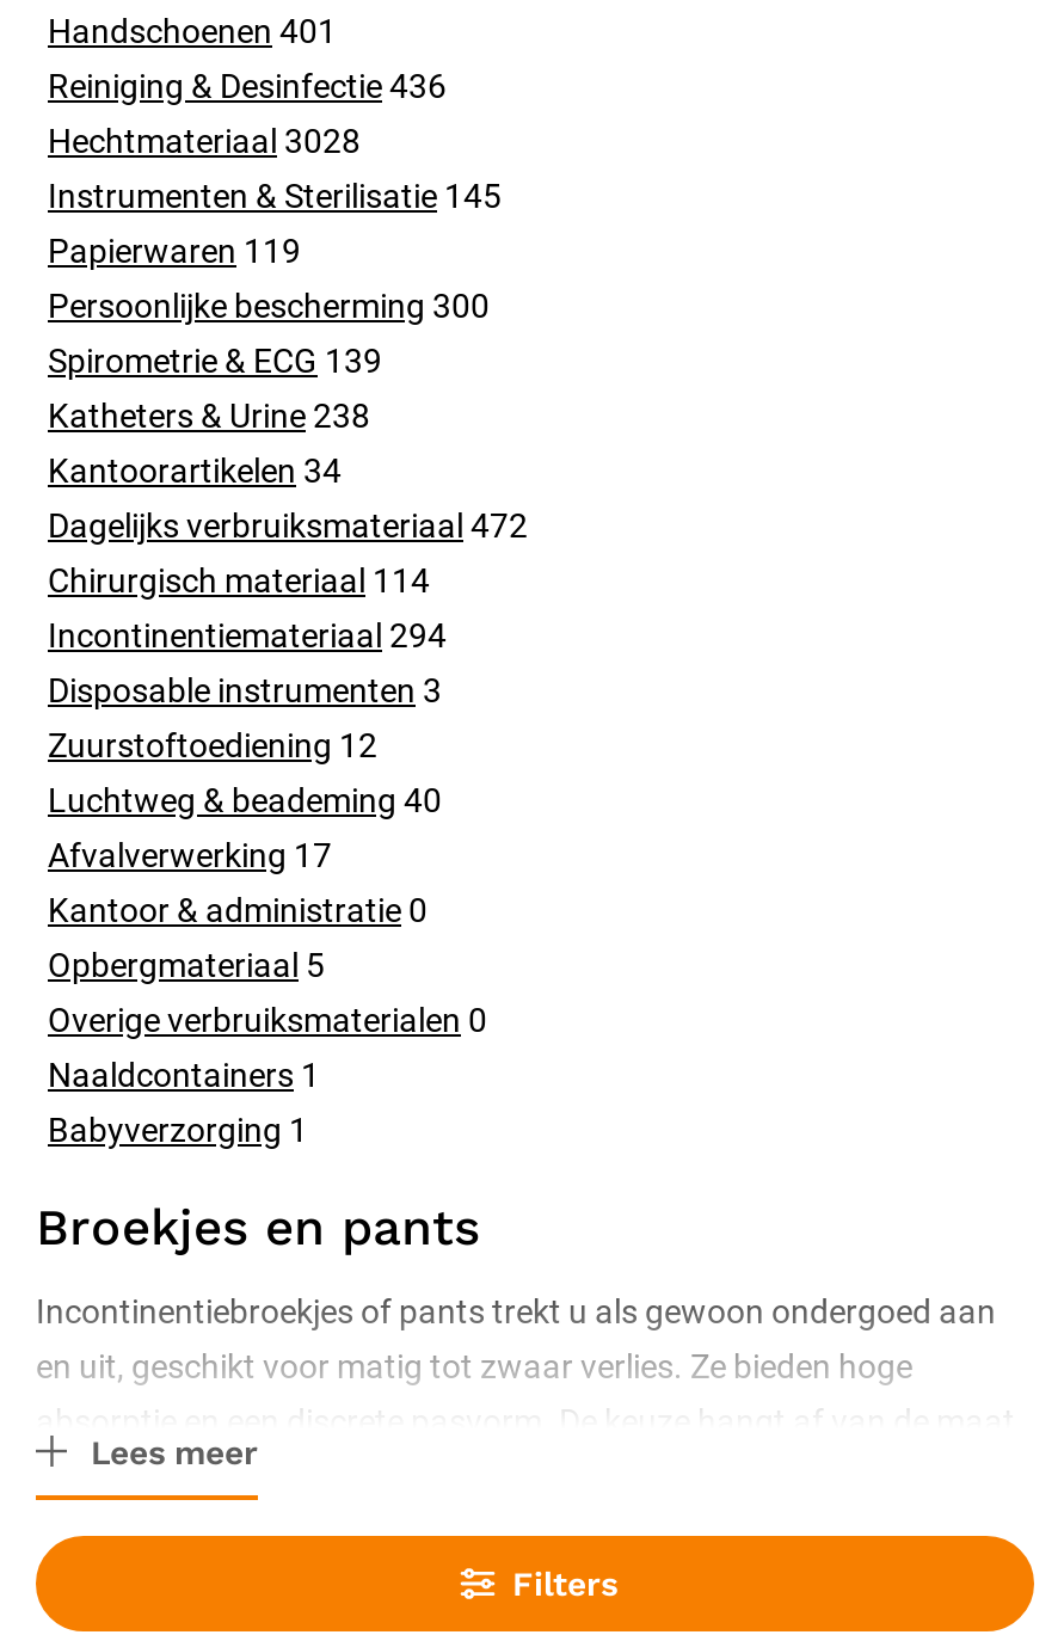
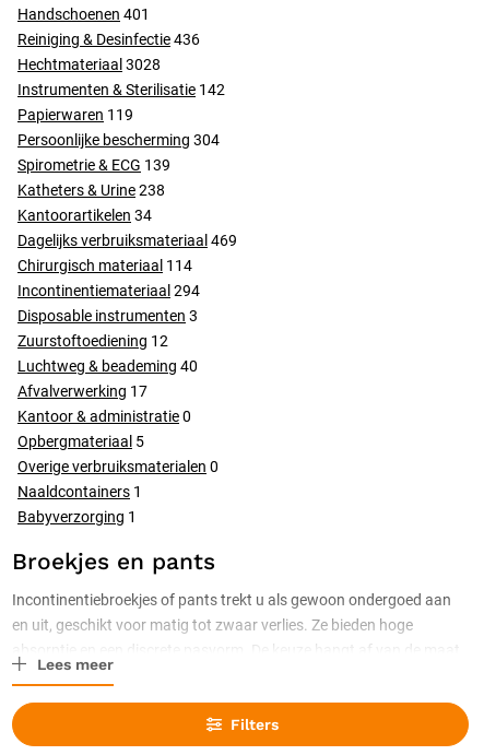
[48,177,502,215] Instrumenten & Sterilisatie 145 -> [17,81,225,98] Instrumenten & Sterilisatie 142
[48,287,490,325] Persoonlijke bescherming 300 -> [17,131,220,149] Persoonlijke bescherming 304
[48,506,528,545] Dagelijks verbruiksmateriaal 472 -> [17,232,237,249] Dagelijks verbruiksmateriaal 469

